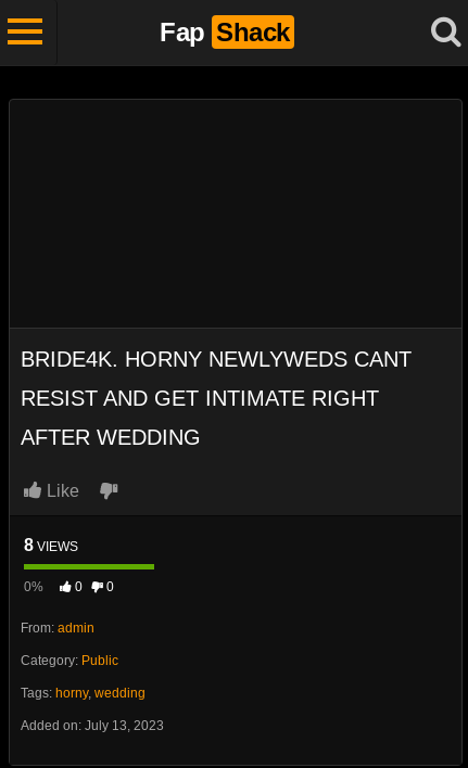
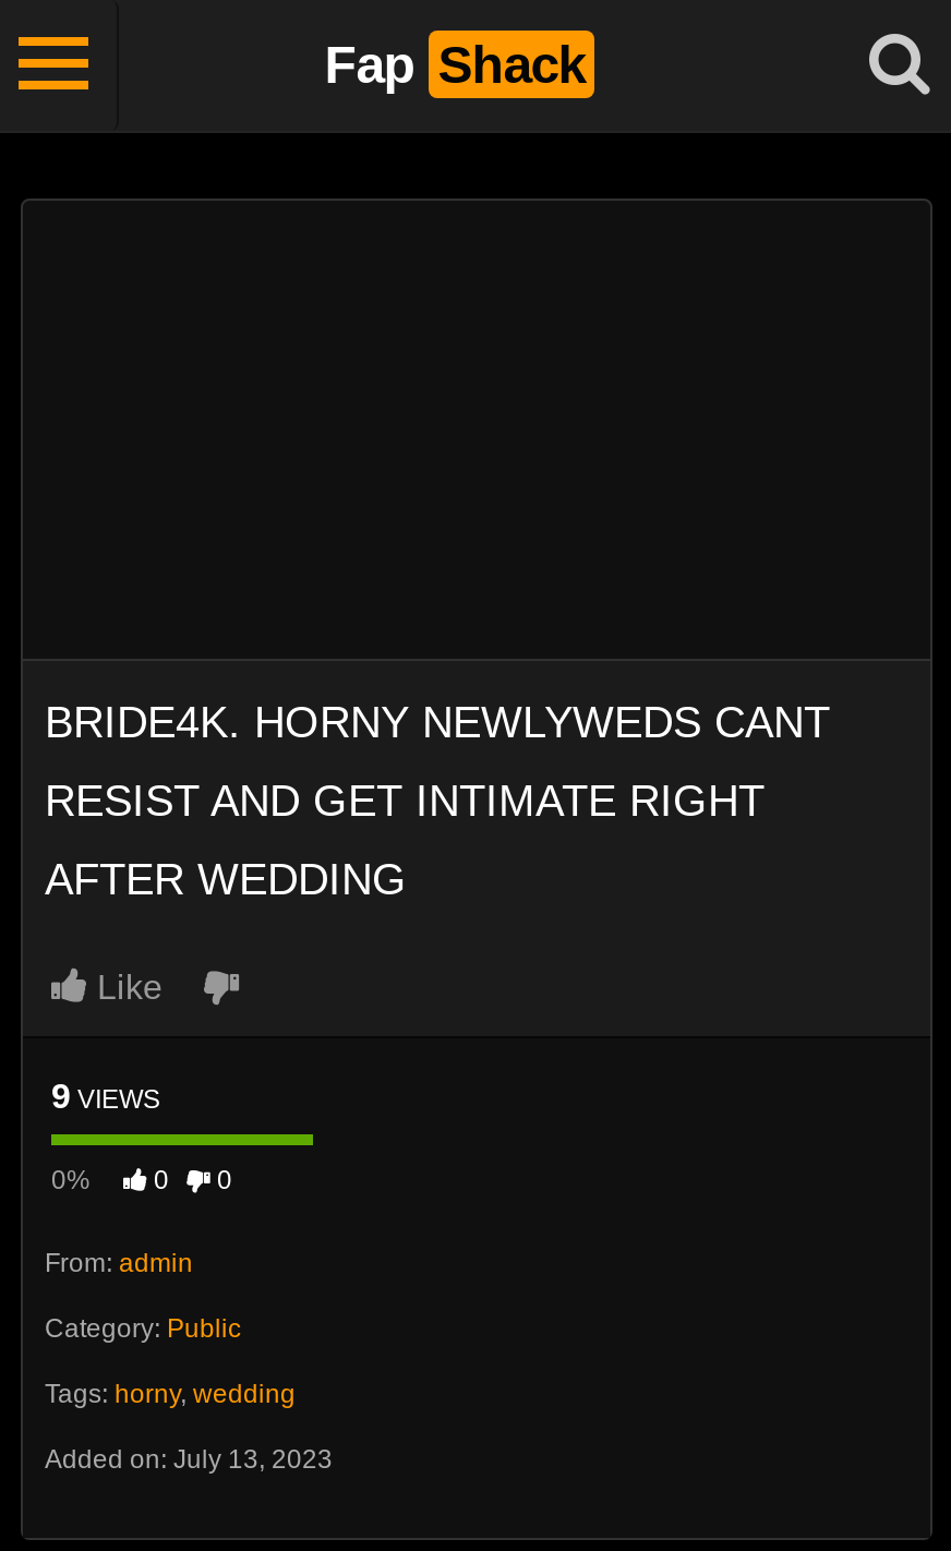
[24,536,78,554] 8 VIEWS -> [51,1078,160,1115] 9 VIEWS

